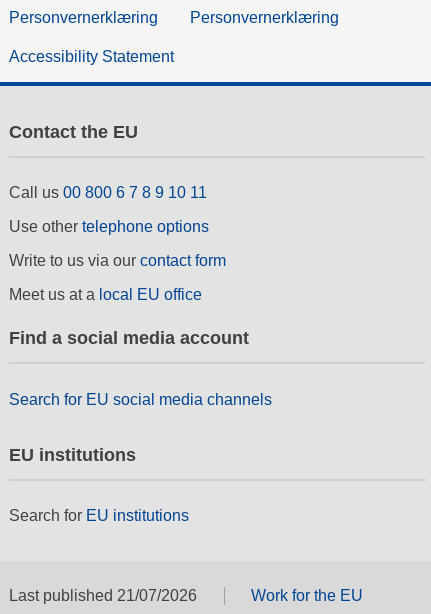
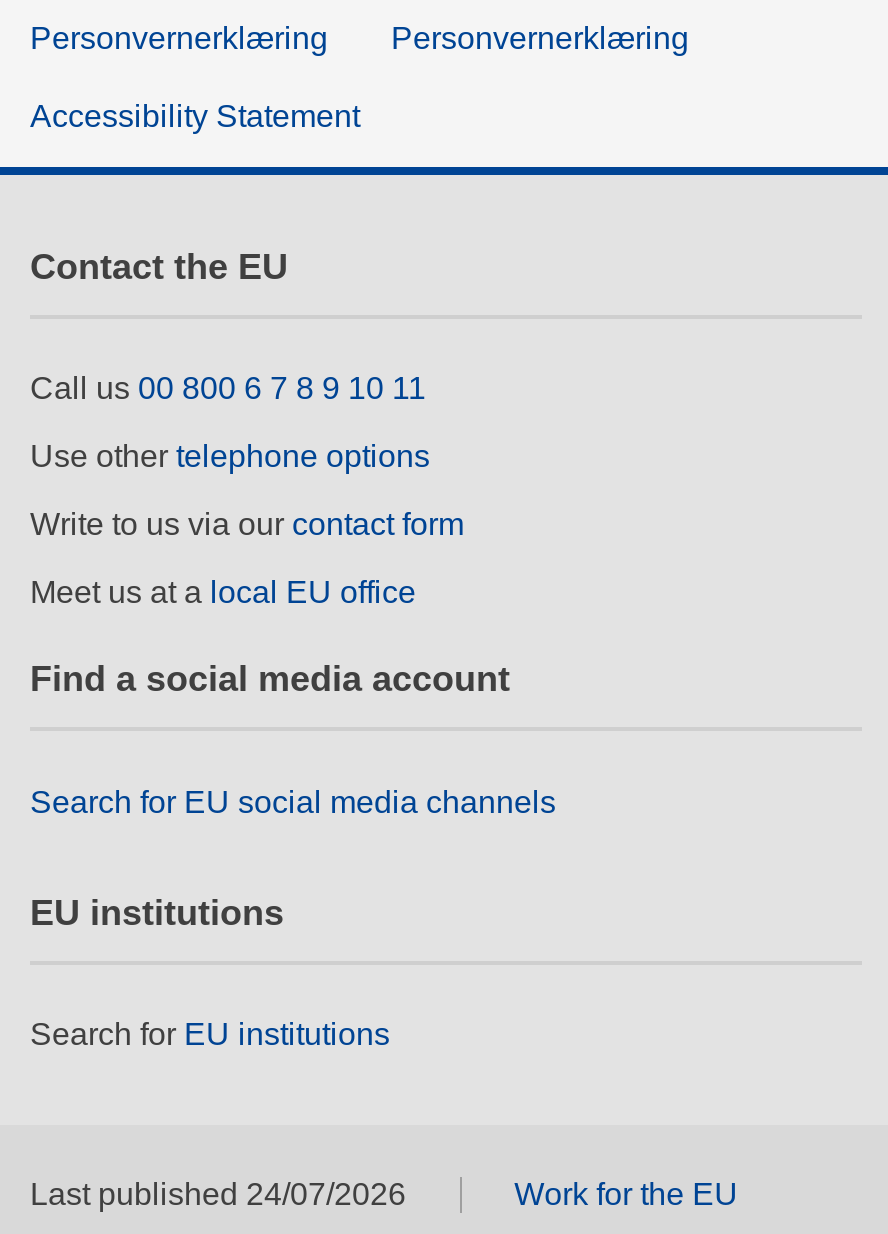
[9,587,197,604] Last published 21/07/2026 -> [30,1178,406,1212] Last published 24/07/2026

